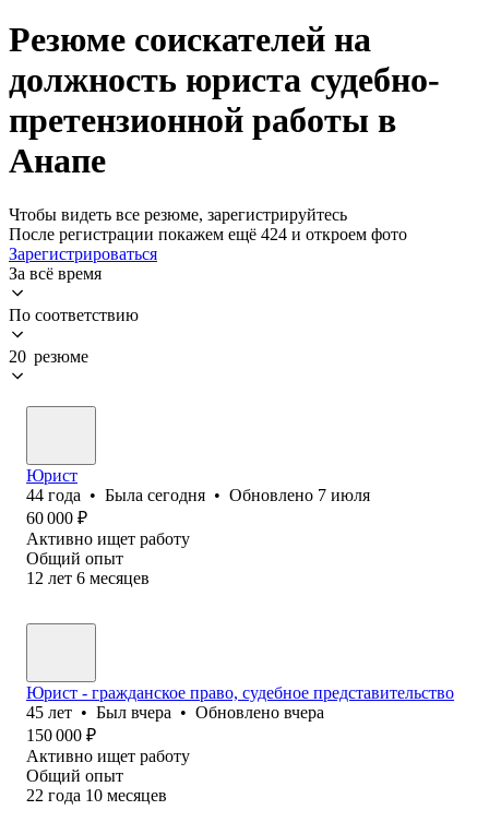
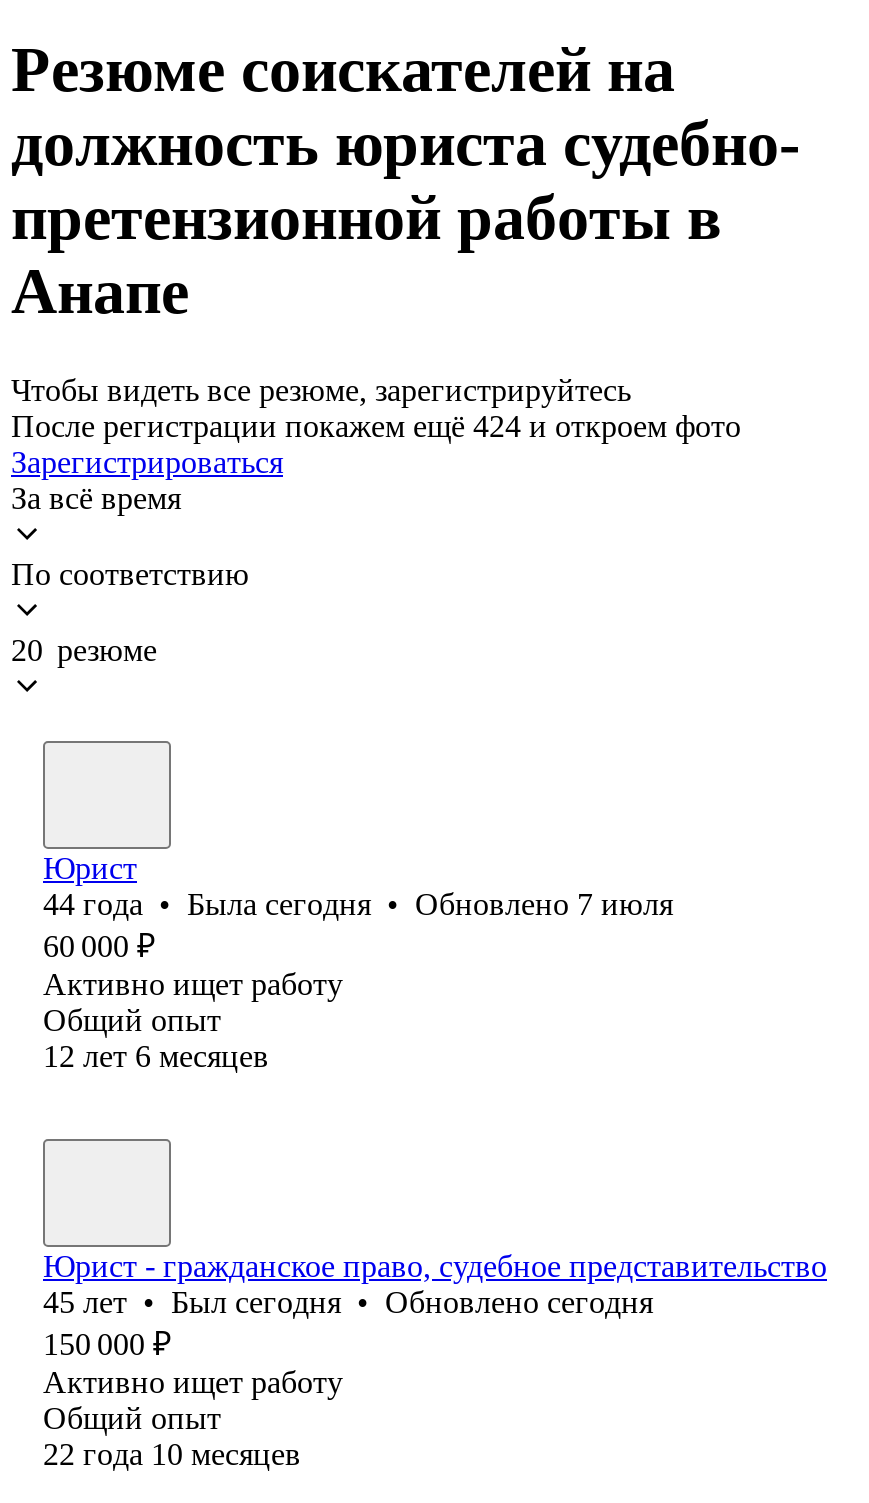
[26,703,324,721] 45 лет • Был вчера • Обновлено вчера -> [43,1285,653,1319] 45 лет • Был сегодня • Обновлено сегодня

